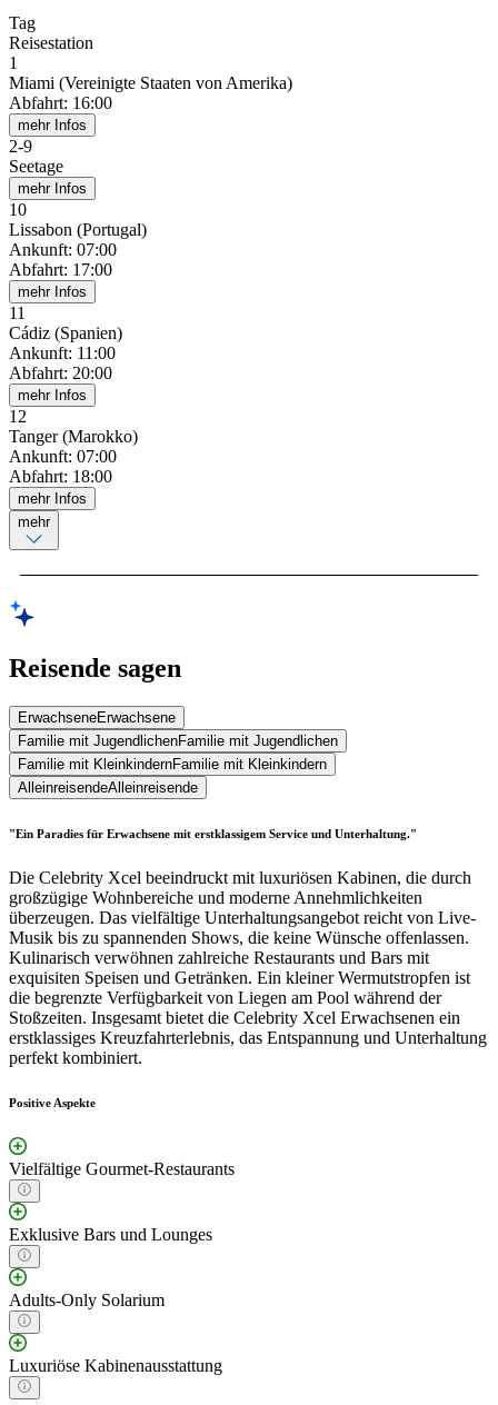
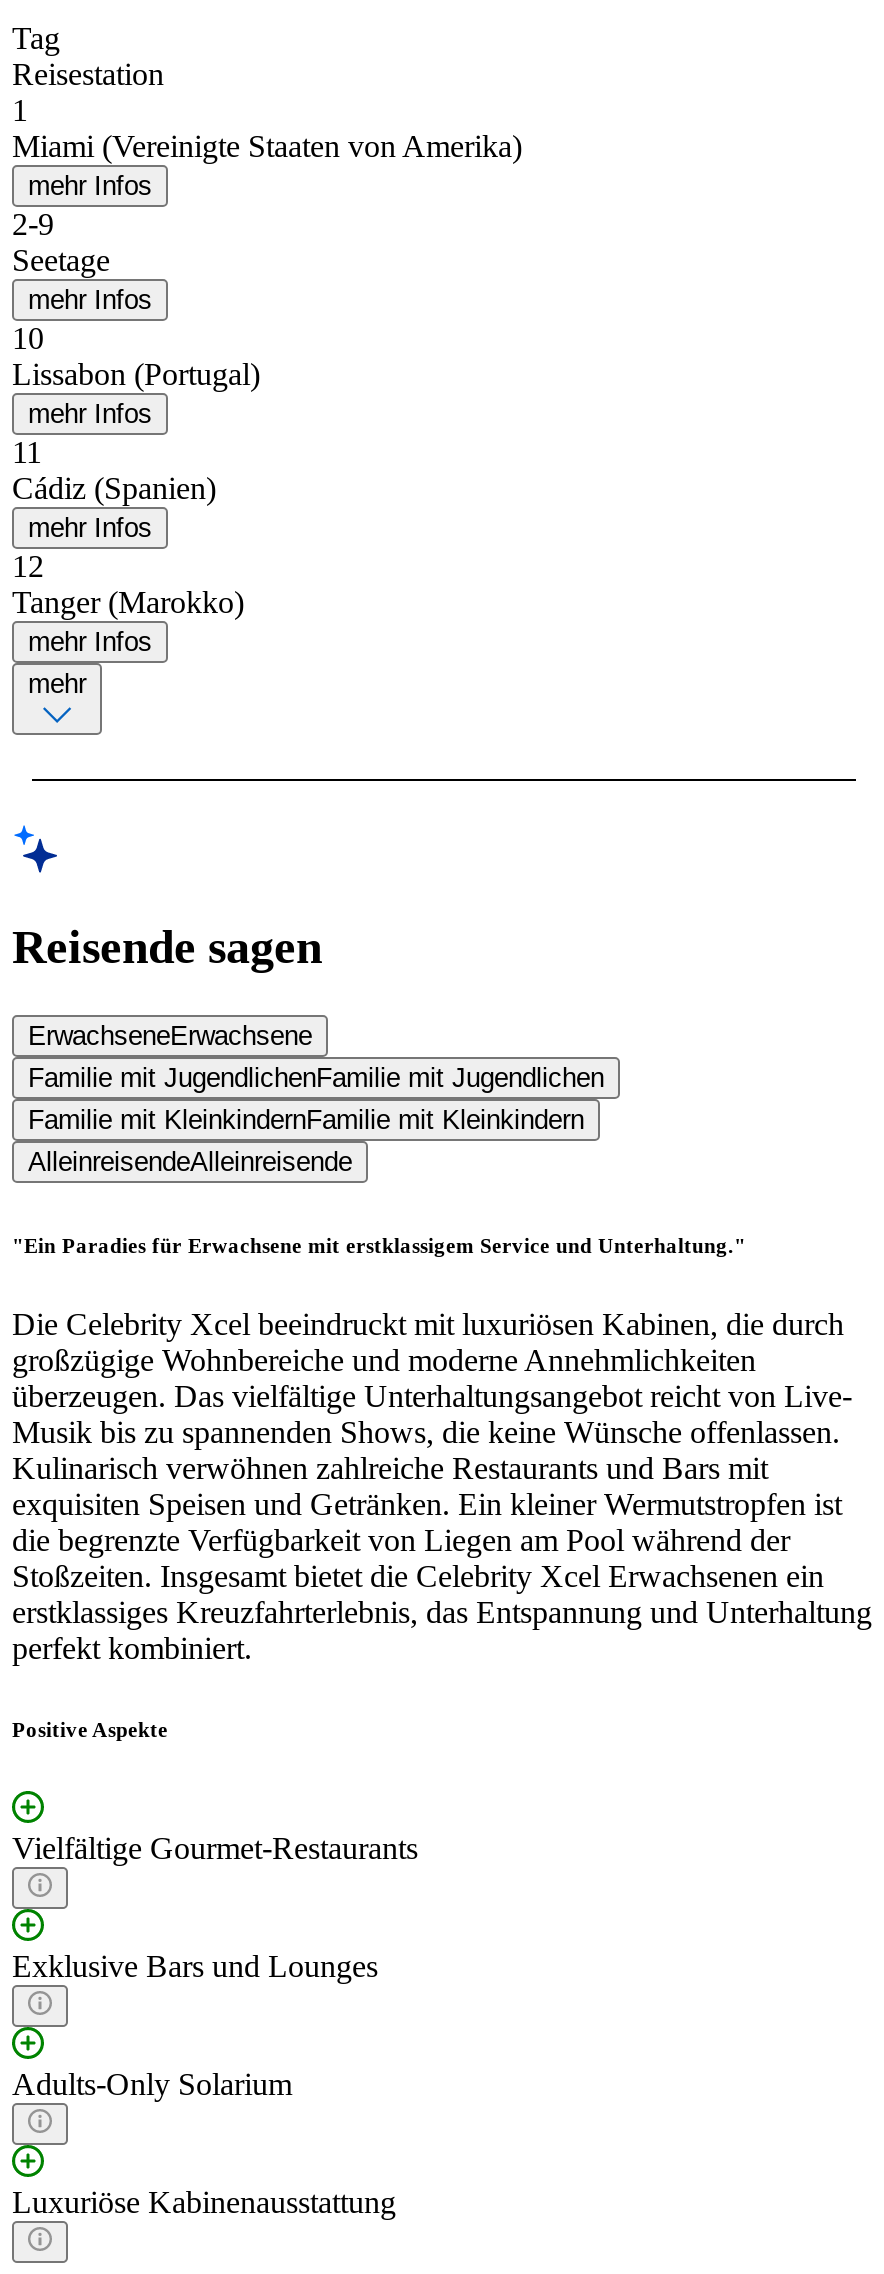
[9,94,112,112] Abfahrt: 16:00 -> none
[9,240,117,279] Ankunft: 07:00 | Abfahrt: 17:00 -> none
[9,344,116,383] Ankunft: 11:00 | Abfahrt: 20:00 -> none
[9,447,117,486] Ankunft: 07:00 | Abfahrt: 18:00 -> none

